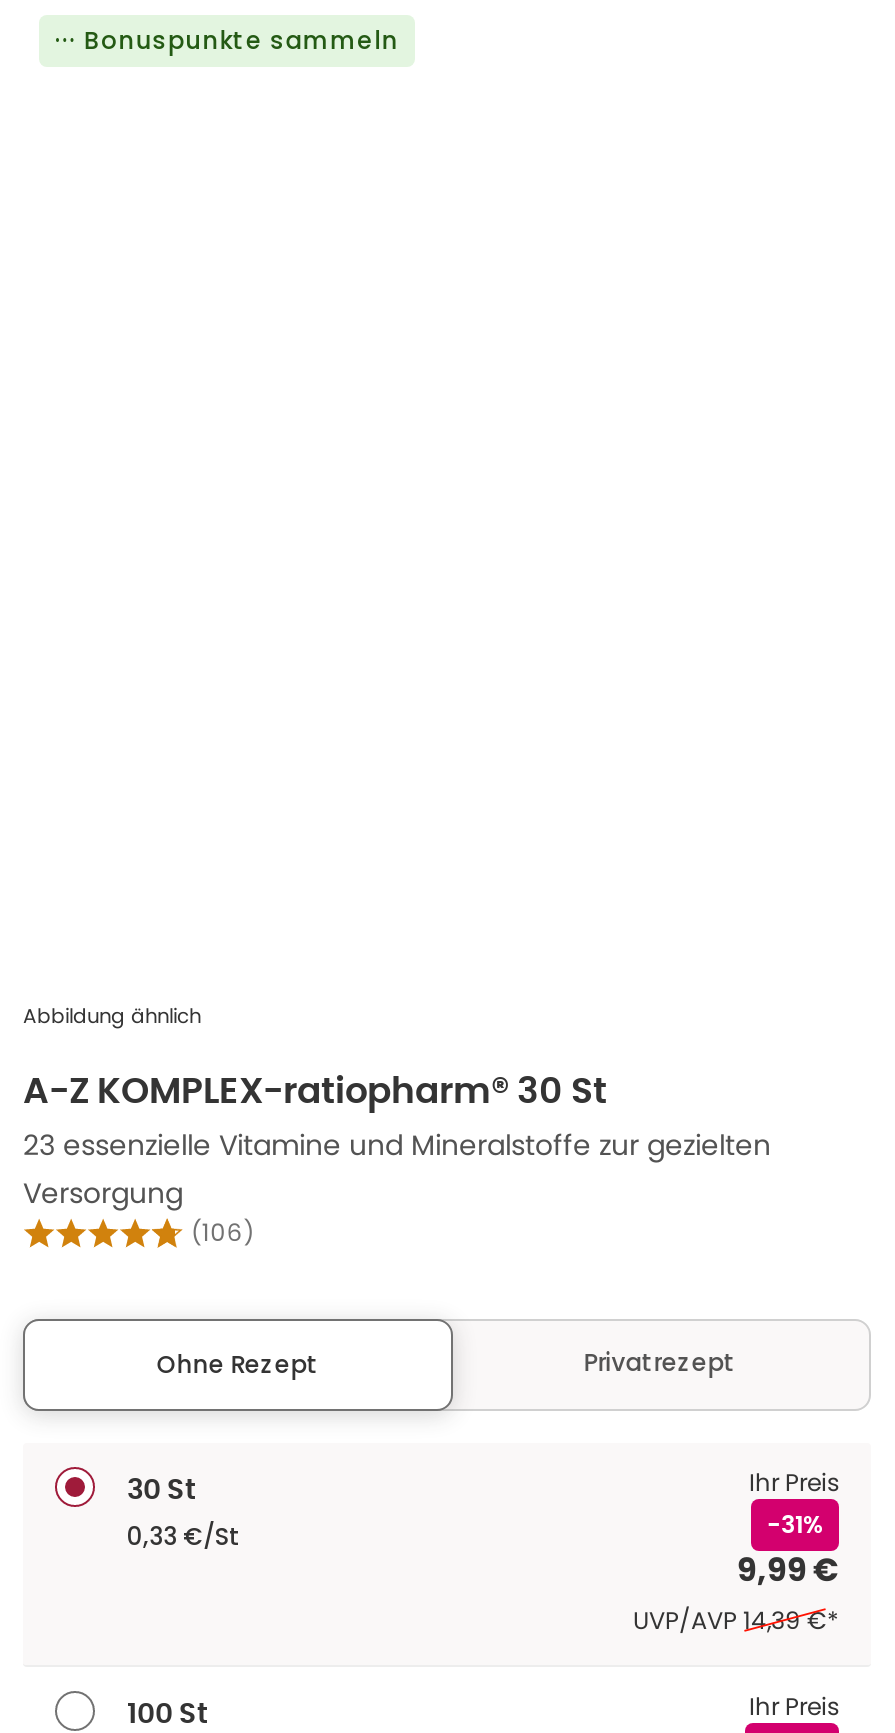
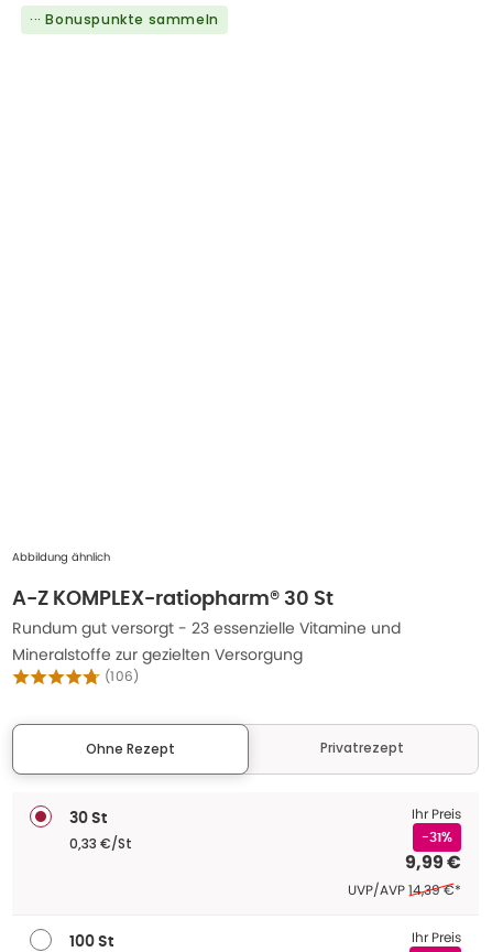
[23,1125,771,1213] 23 essenzielle Vitamine und Mineralstoffe zur gezielten | Versorgung -> [12,617,401,666] Rundum gut versorgt - 23 essenzielle Vitamine und | Mineralstoffe zur gezielten Versorgung

